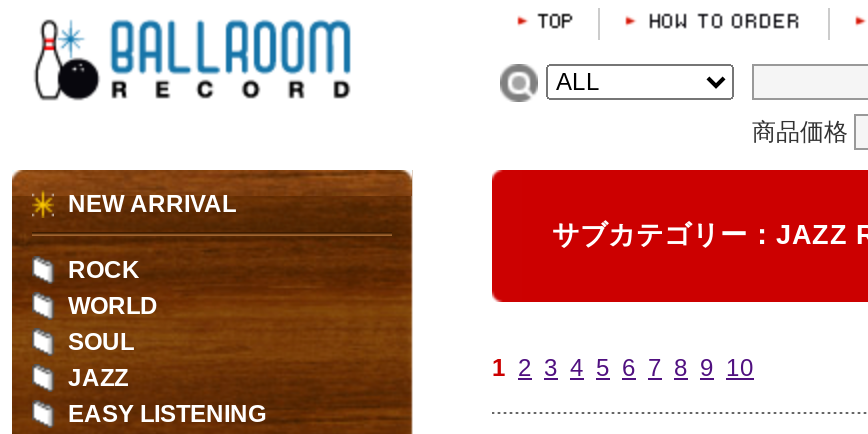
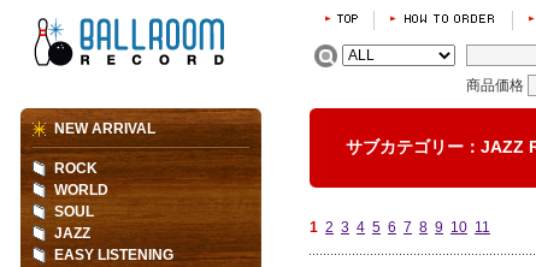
[492,354,754,382] 1 2 3 4 5 6 7 8 9 10 -> [310,219,490,236] 1 2 3 4 5 6 7 8 9 10 11

